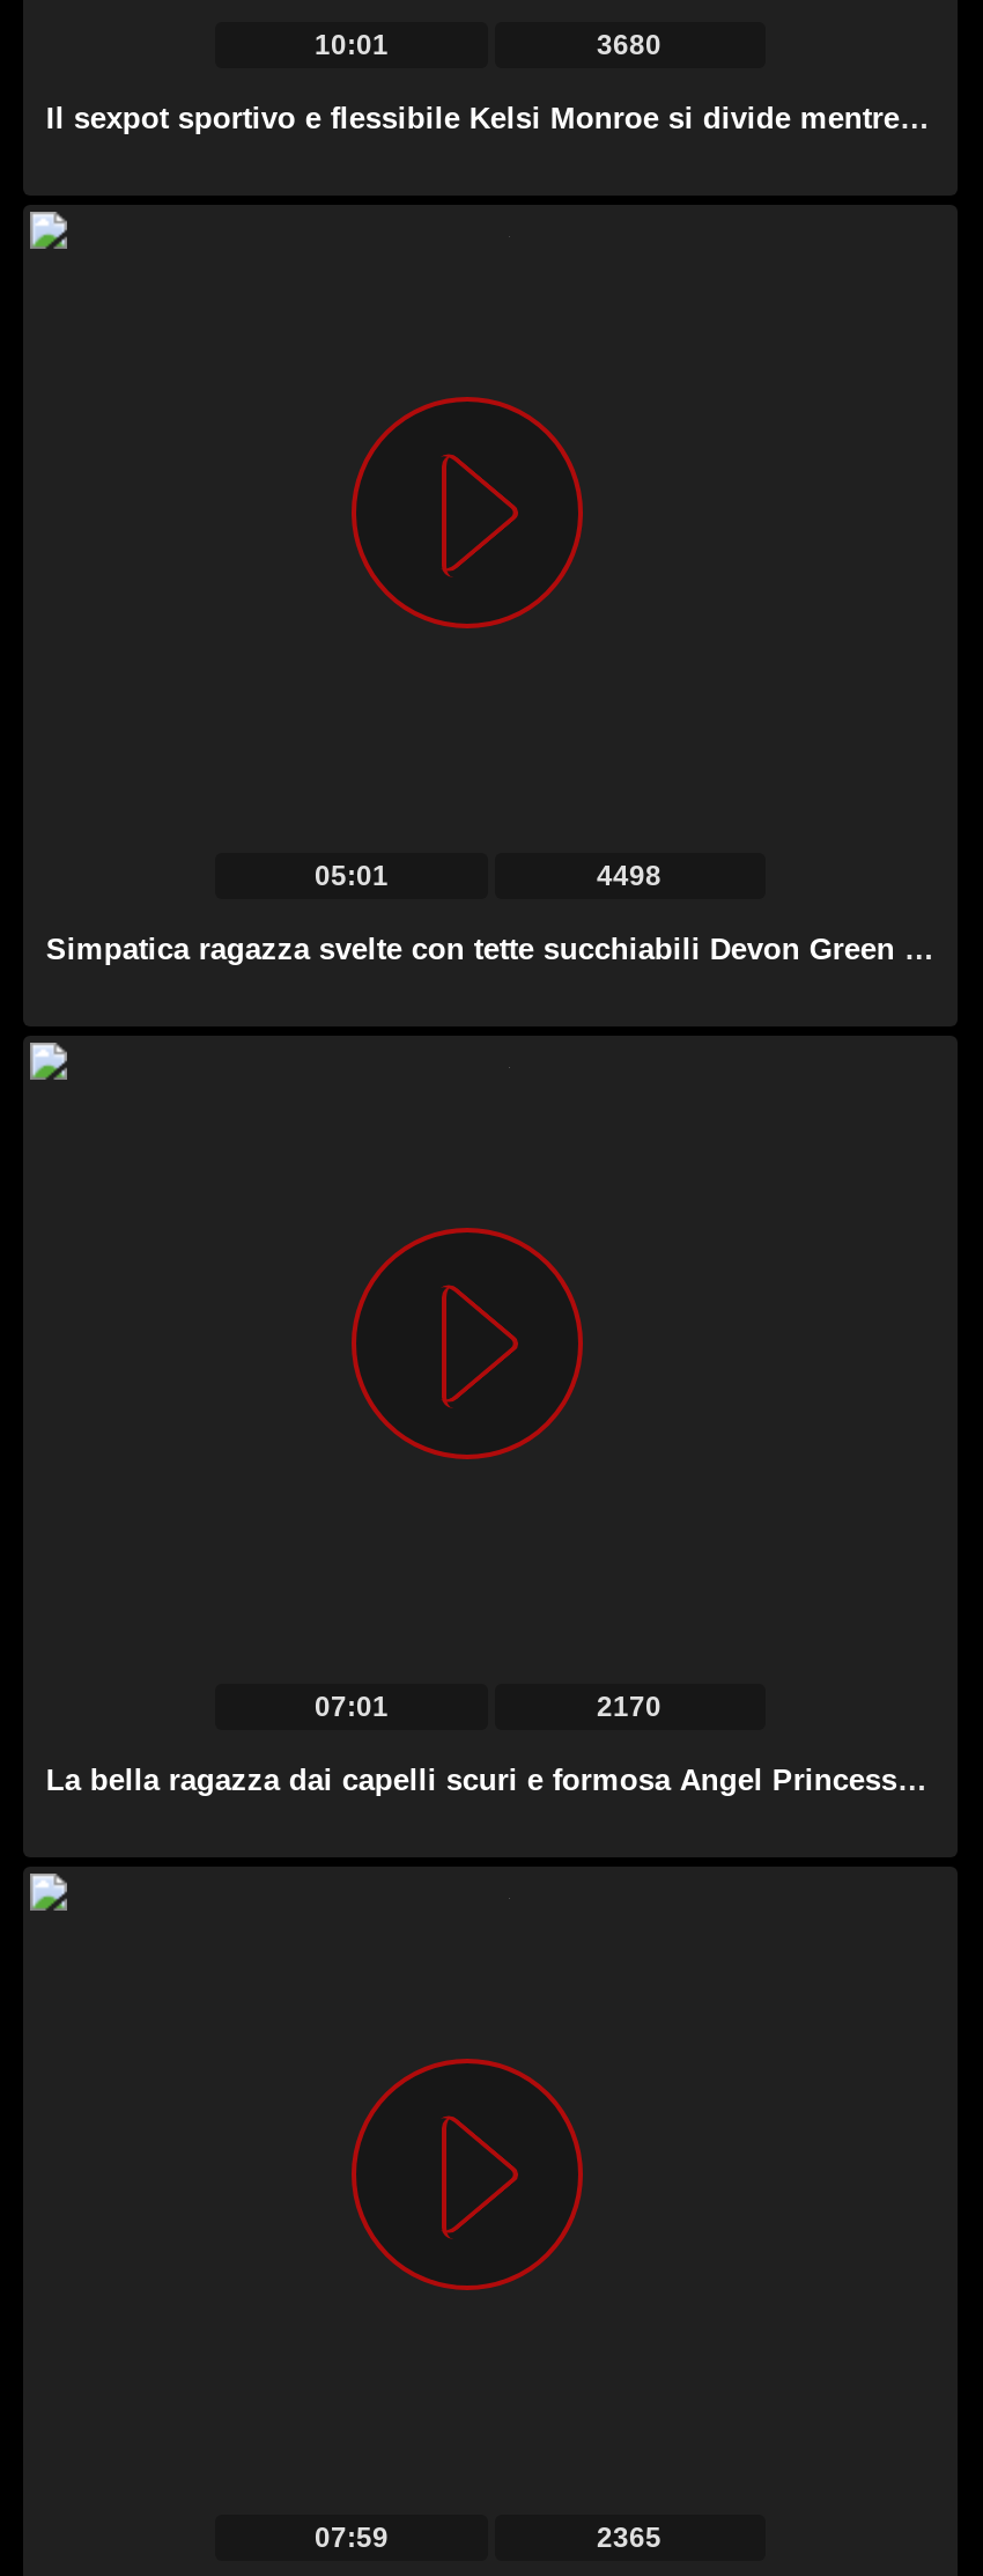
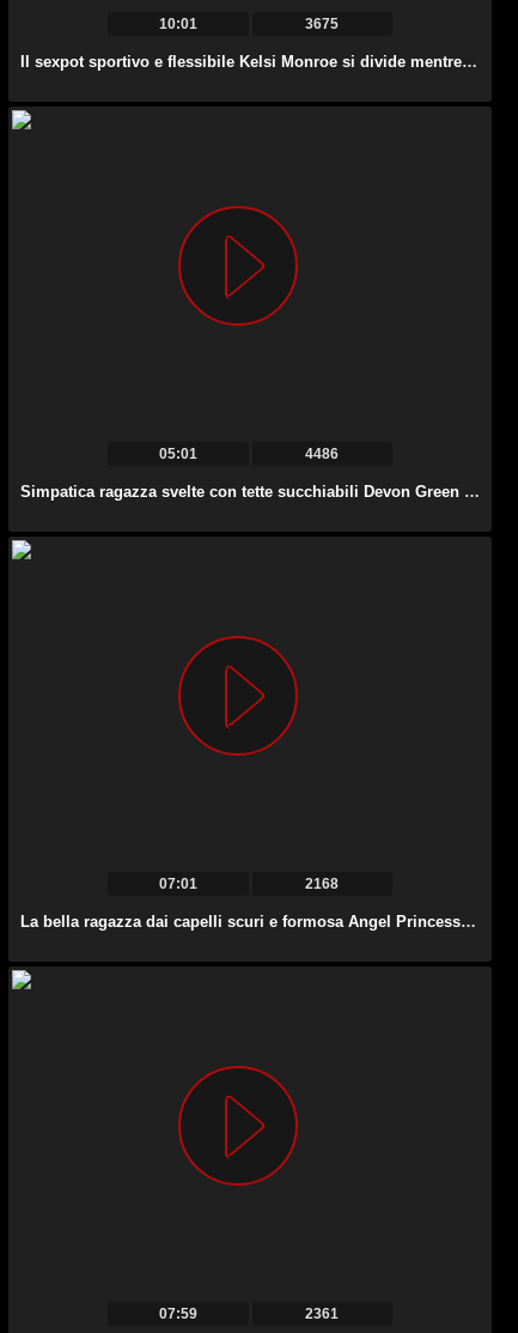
[597,30,662,62] 3680 -> [305,16,339,33] 3675
[597,861,662,893] 4498 -> [305,446,339,463] 4486
[597,1691,662,1724] 2170 -> [305,876,339,892] 2168
[597,2522,662,2554] 2365 -> [305,1305,339,1322] 2361

